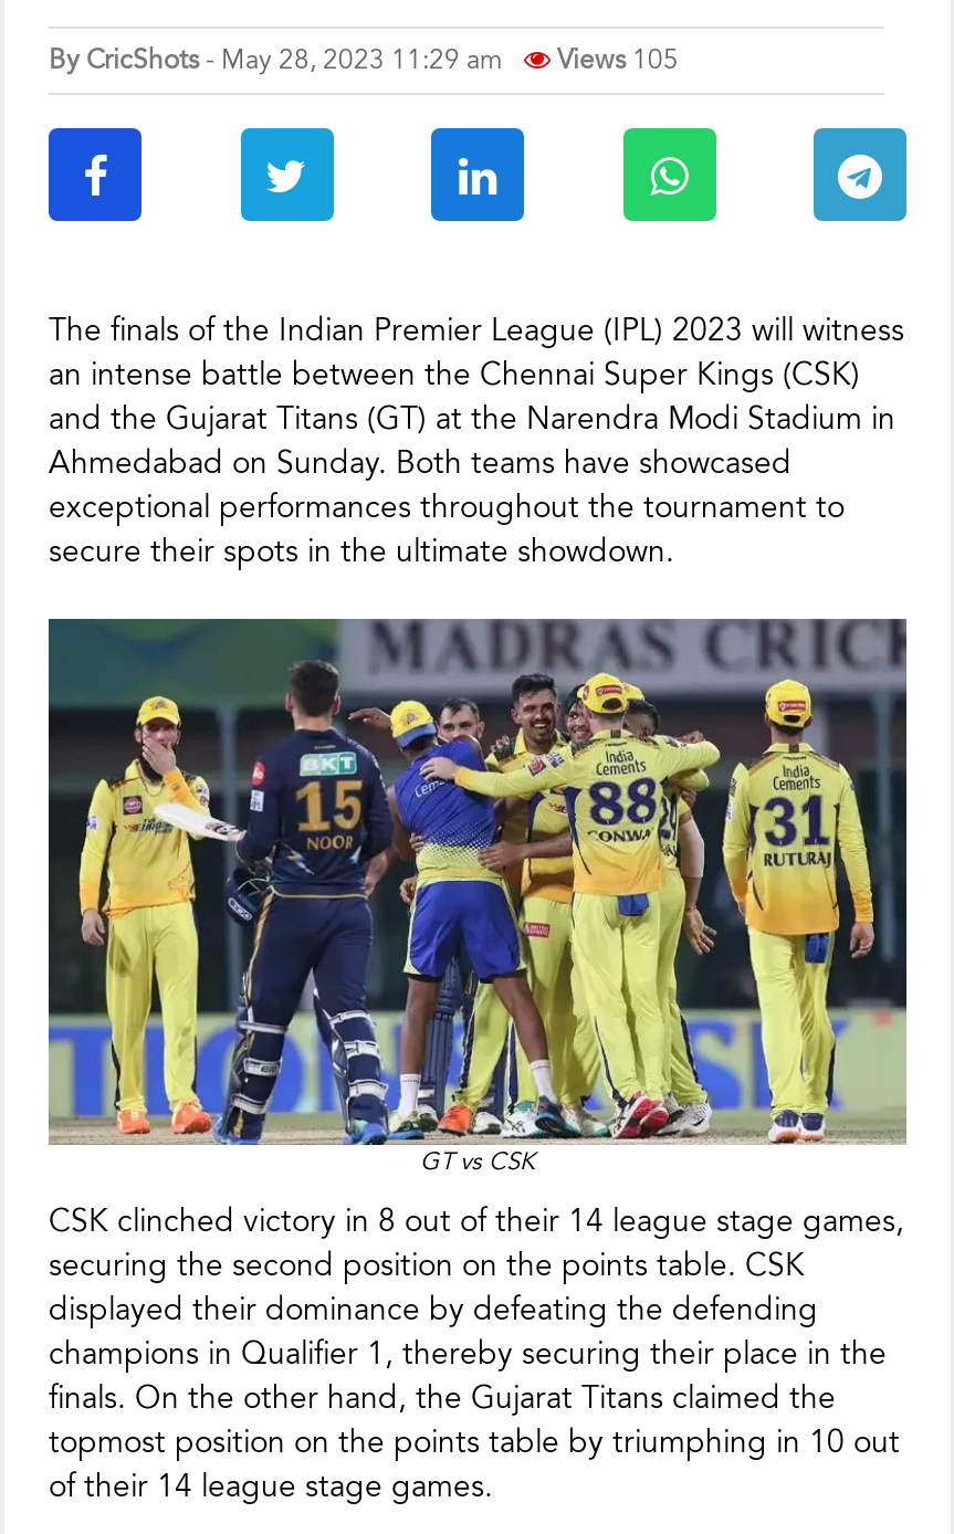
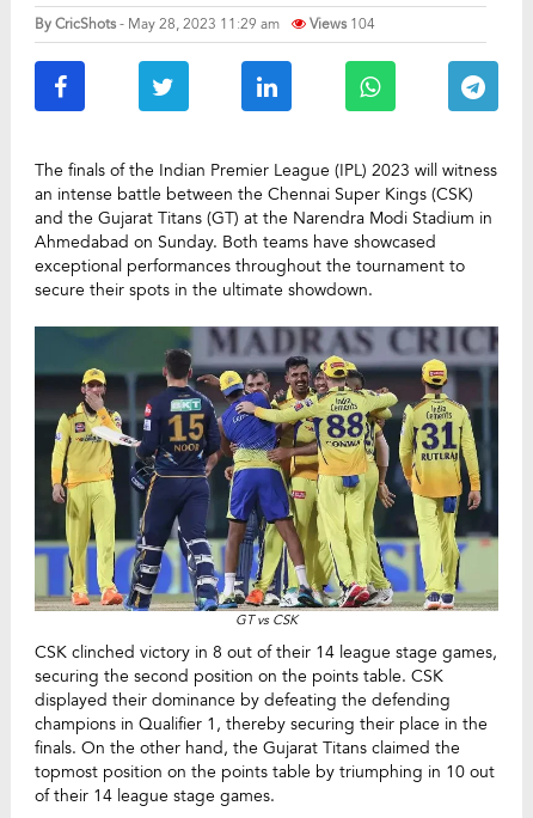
[49,42,679,77] By CricShots - May 28, 2023 11:29 am Views 105 -> [35,14,375,33] By CricShots - May 28, 2023 11:29 am Views 104

